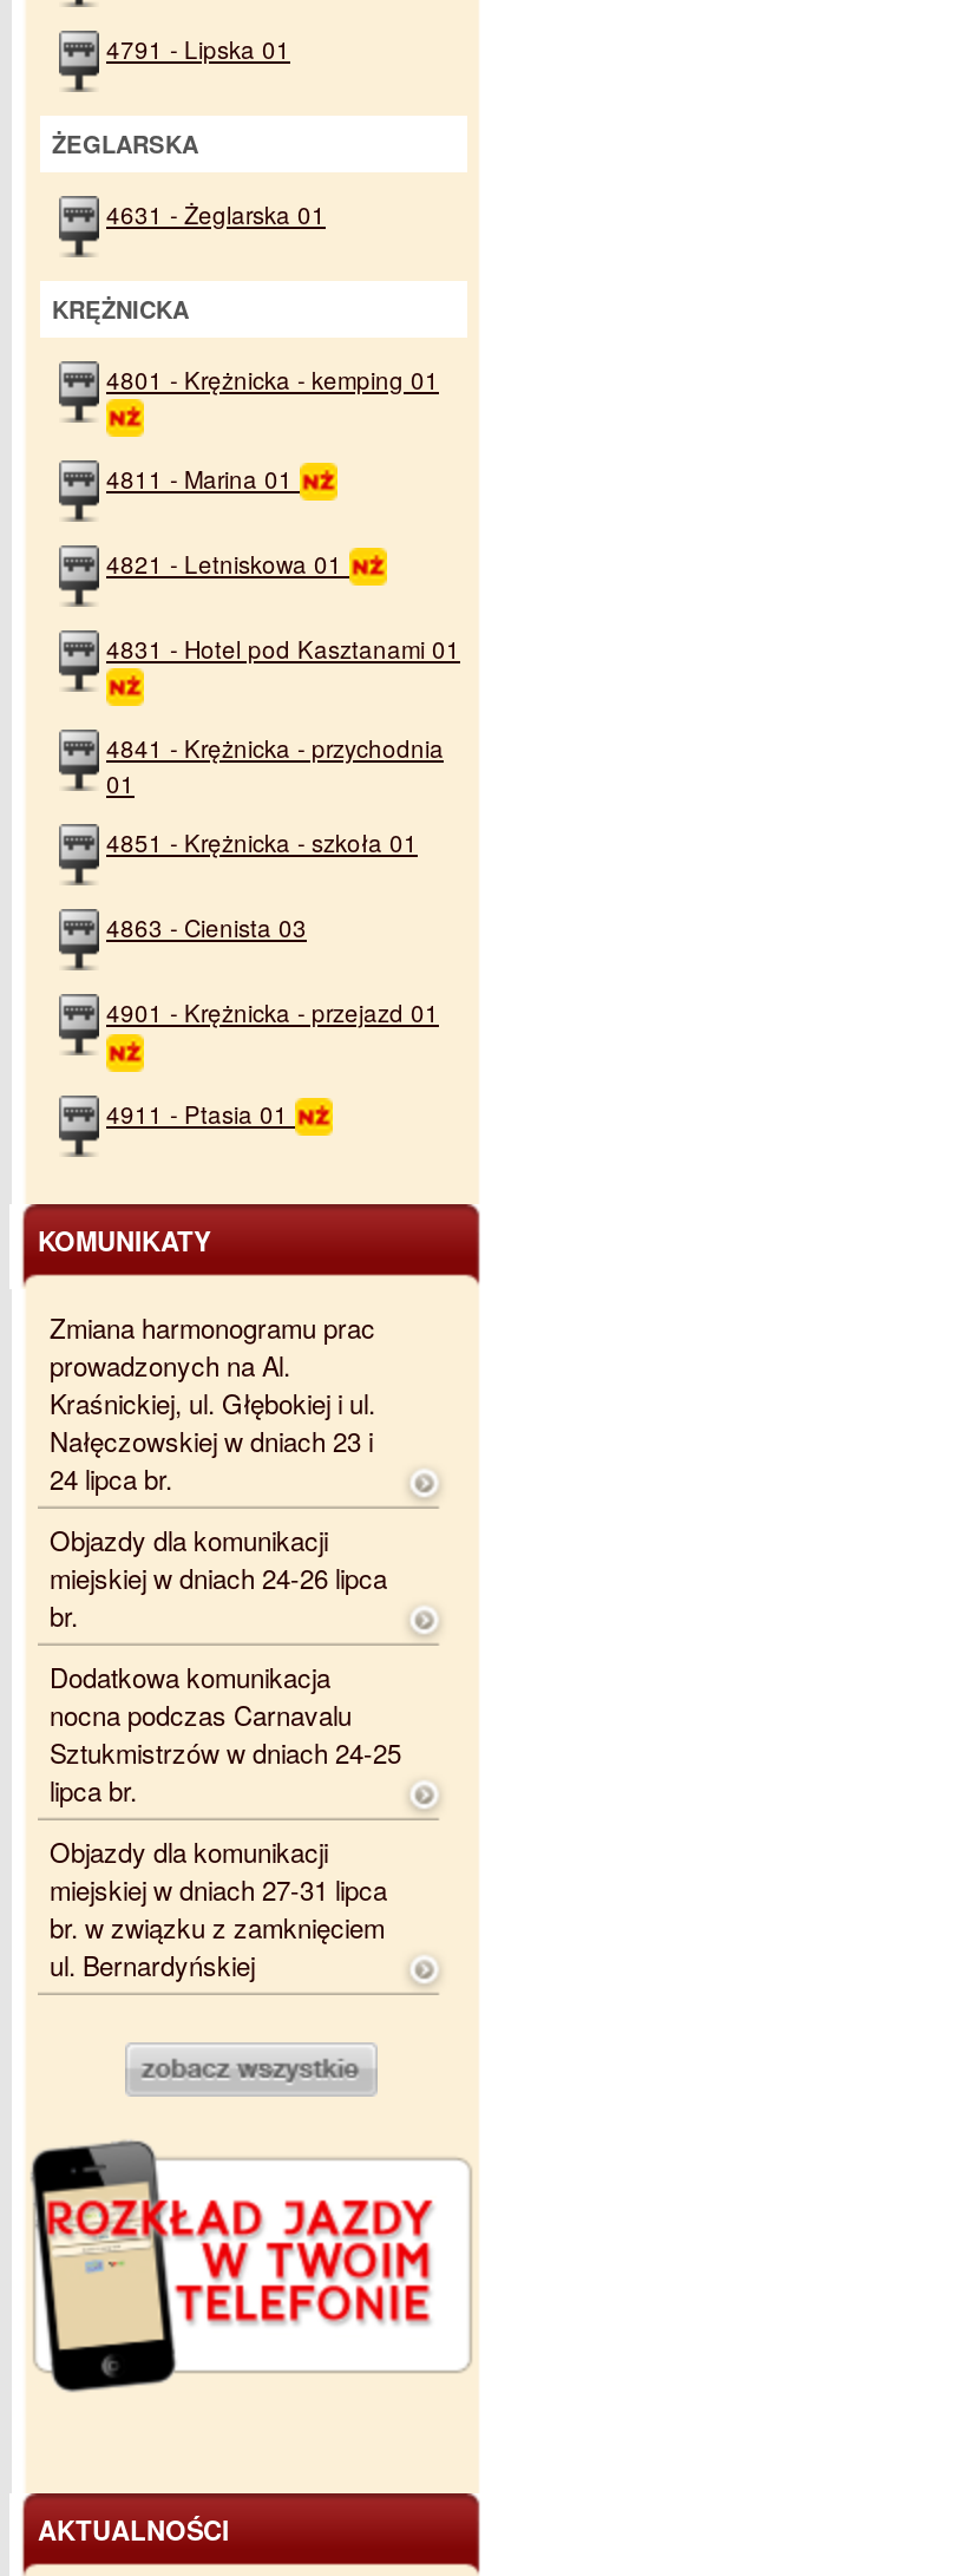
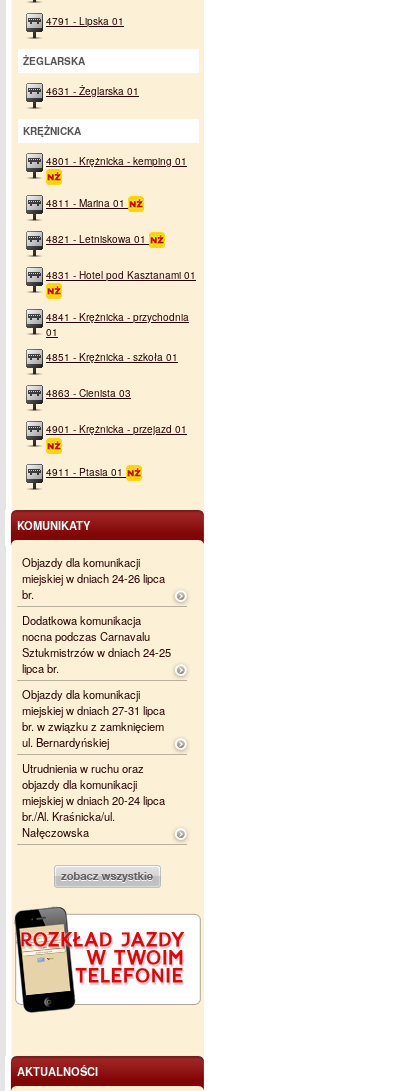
[50,1308,375,1496] Zmiana harmonogramu prac | prowadzonych na Al. | Kraśnickiej, ul. Głębokiej i ul. | Nałęczowskiej w dniach 23 i | 24 lipca br. -> none
moved [50,1520,401,1983] -> [22,554,171,750]: Objazdy dla komunikacji | miejskiej w dniach 24-26 lipca | br. | ... | br. w związku z zamknięciem | ul. Bernardyńskiej
none -> [22,760,165,840] Utrudnienia w ruchu oraz | objazdy dla komunikacji | miejskiej w dniach 20-24 lipca | br./Al. Kraśnicka/ul. | Nałęczowska

